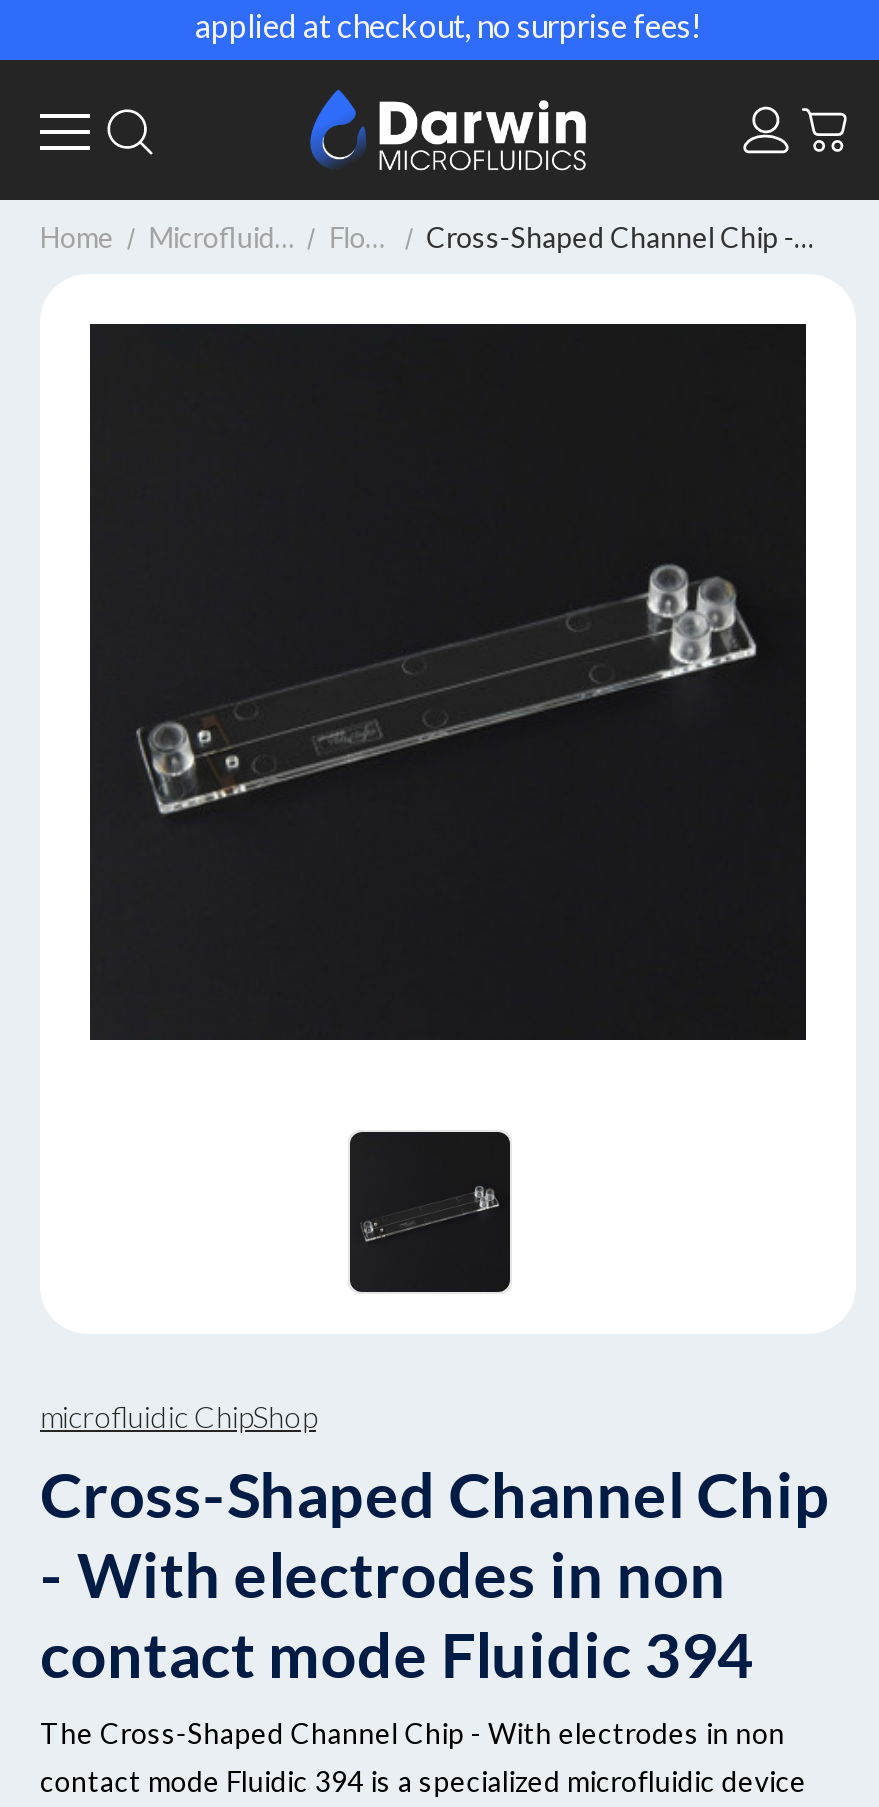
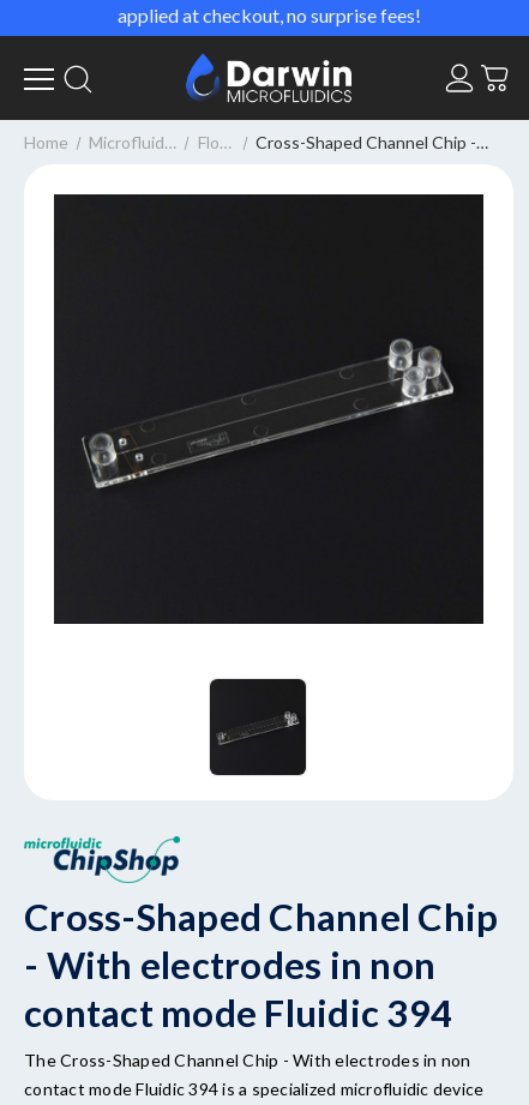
[40,1398,316,1434] microfluidic ChipShop -> none

